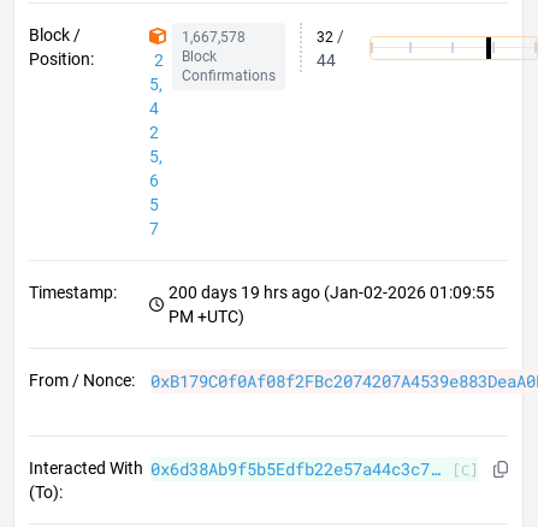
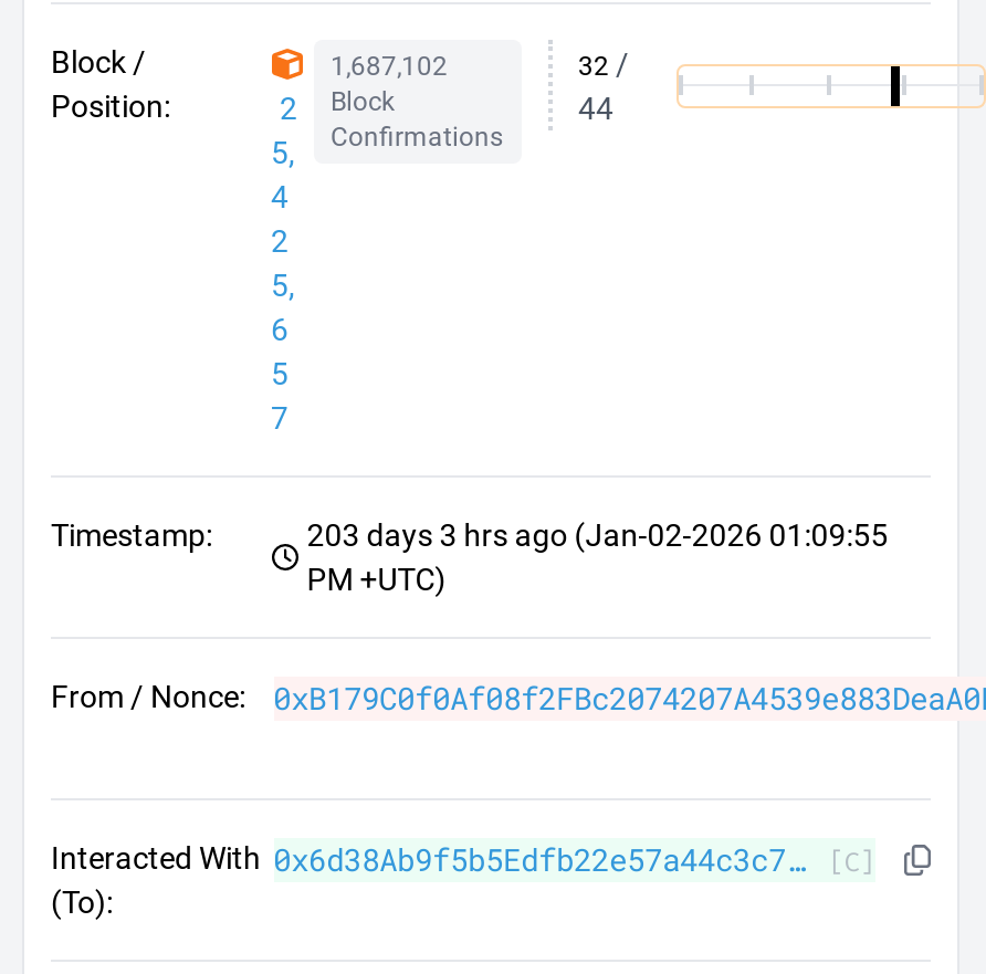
[181,29,245,46] 1,667,578 -> [331,51,448,82] 1,687,102
[168,283,494,302] 200 days 19 hrs ago (Jan-02-2026 01:09:55 -> [307,517,888,553] 203 days 3 hrs ago (Jan-02-2026 01:09:55

